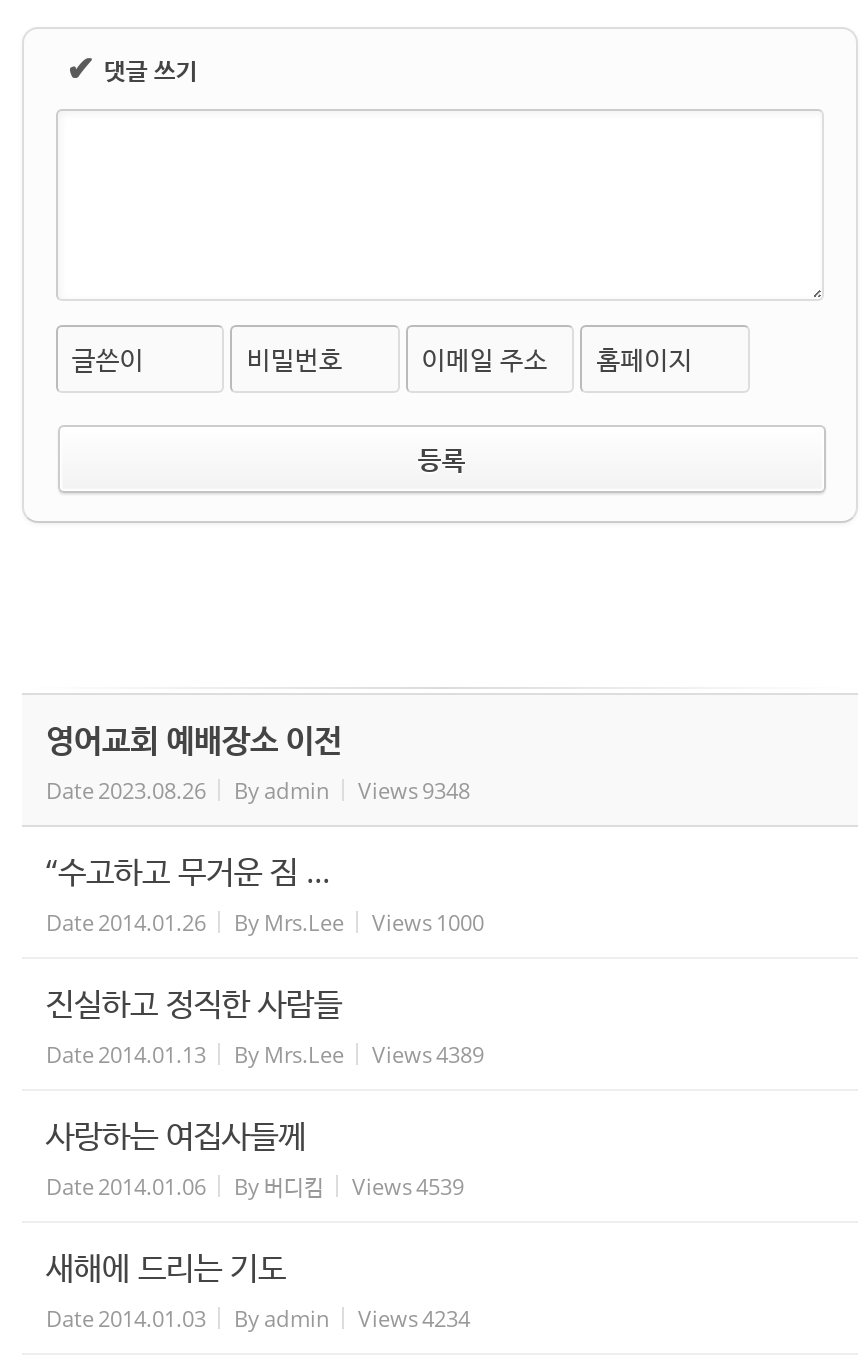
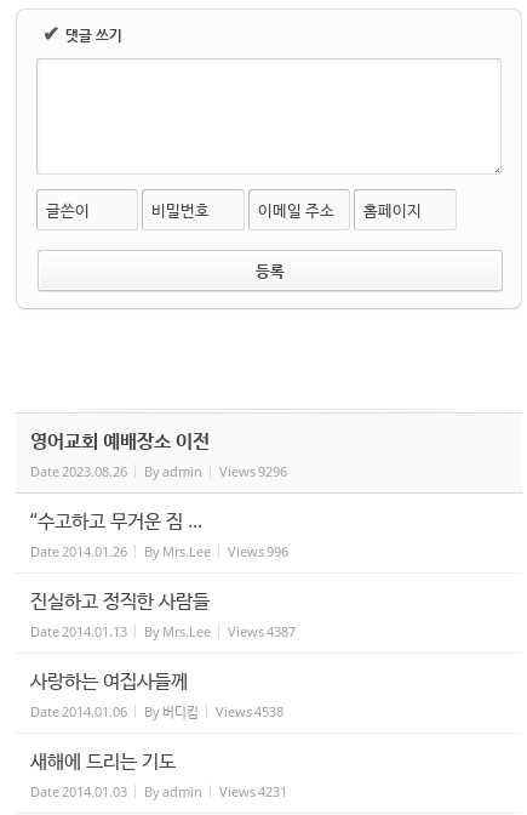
[46,776,470,806] Date 2023.08.26 By admin Views 9348 -> [30,463,287,481] Date 2023.08.26 By admin Views 9296
[46,908,484,938] Date 2014.01.26 By Mrs.Lee Views 1000 -> [30,543,288,561] Date 2014.01.26 By Mrs.Lee Views 996
[46,1040,484,1070] Date 2014.01.13 By Mrs.Lee Views 4389 -> [30,623,296,641] Date 2014.01.13 By Mrs.Lee Views 4387
[46,1172,464,1202] Date 2014.01.06 By 버디킴 Views 4539 -> [30,703,283,721] Date 2014.01.06 By 버디킴 Views 4538
[46,1304,470,1334] Date 2014.01.03 By admin Views 4234 -> [30,783,287,801] Date 2014.01.03 By admin Views 4231

